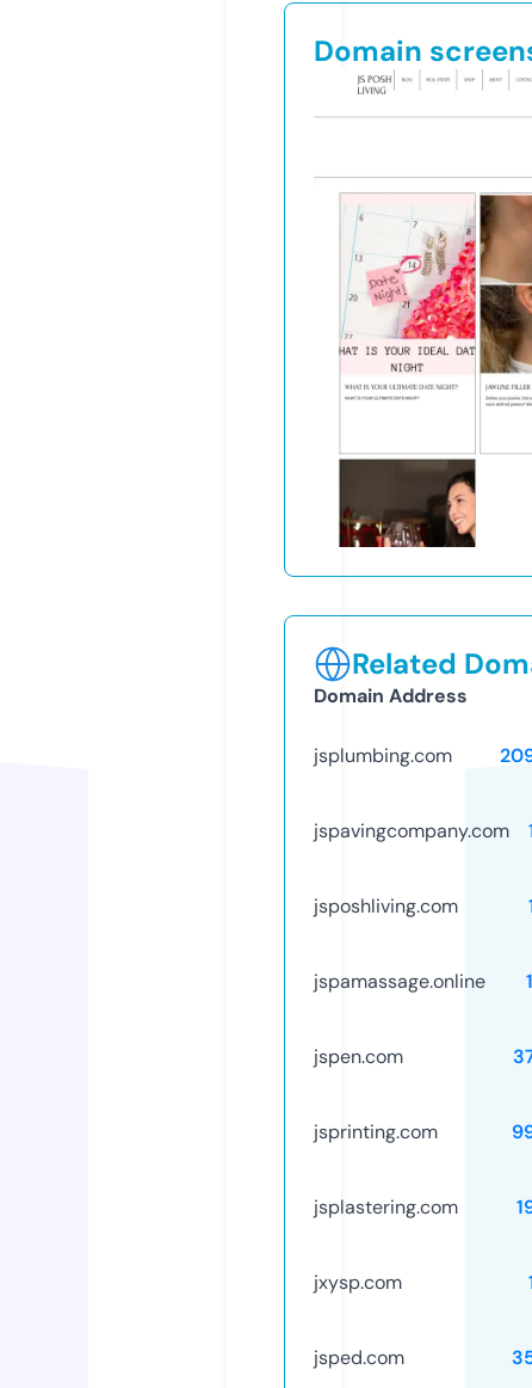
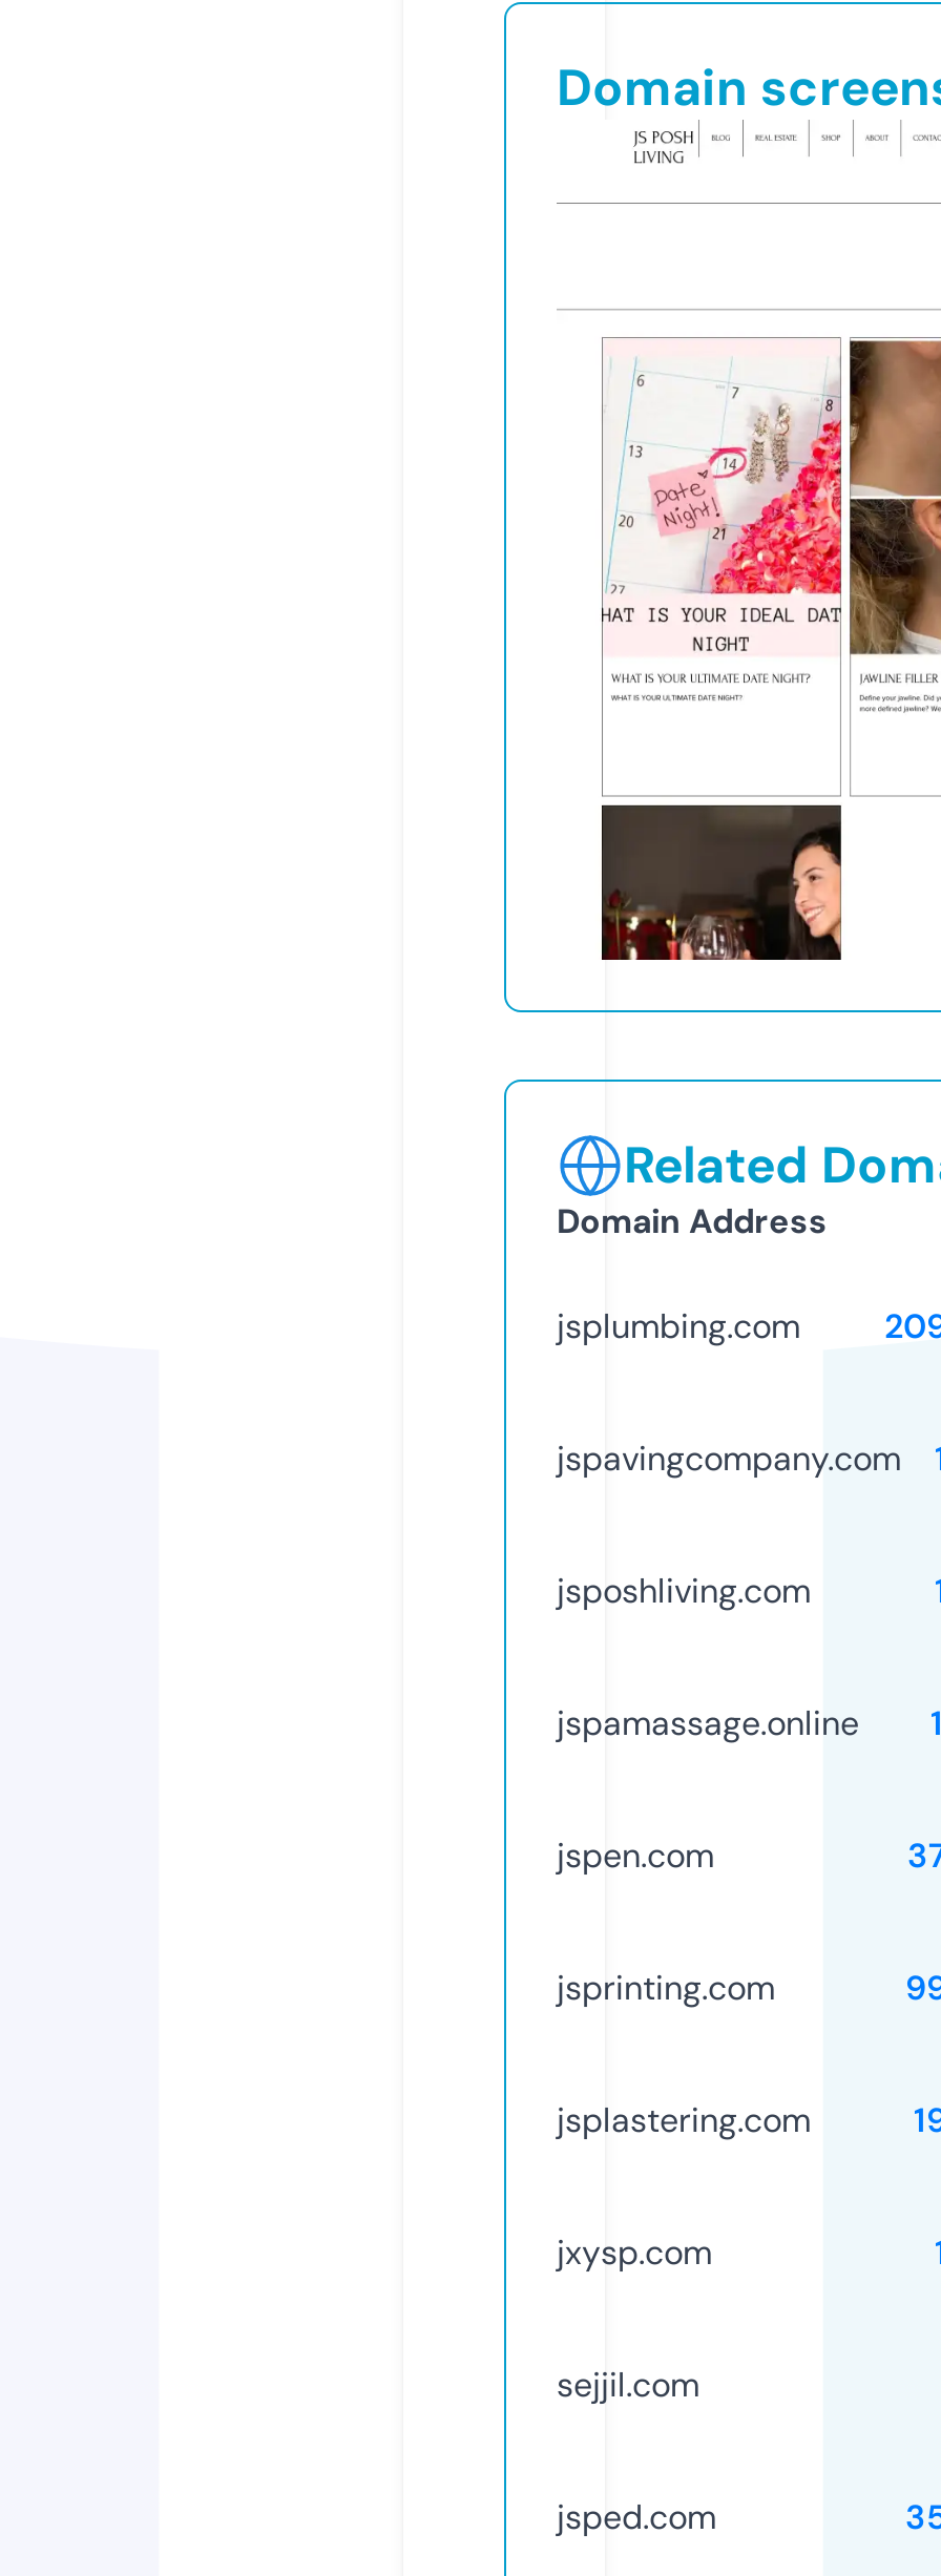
none -> [557,2362,699,2407] sejjil.com

